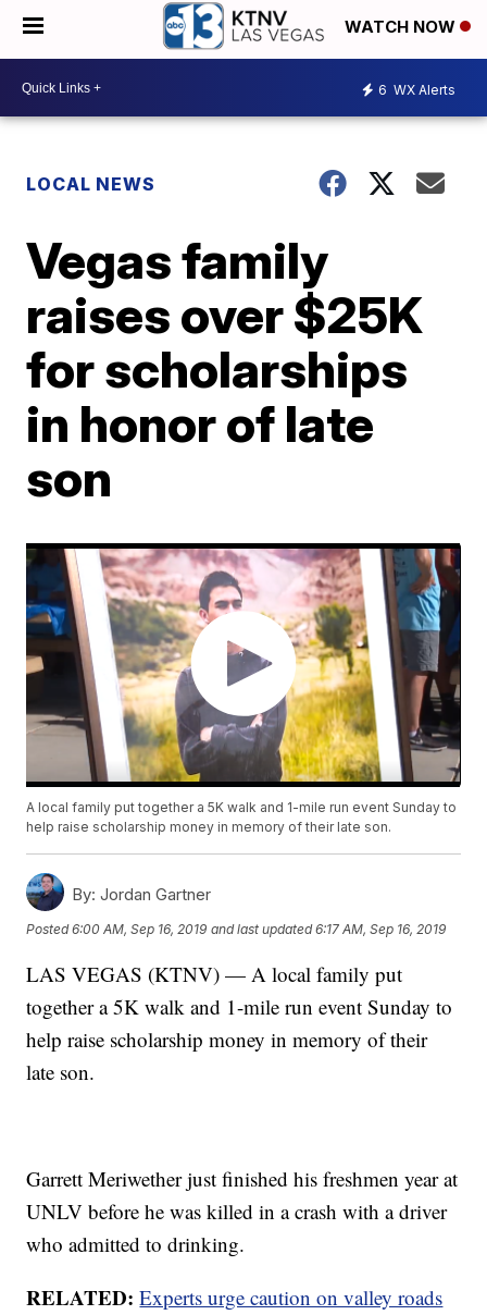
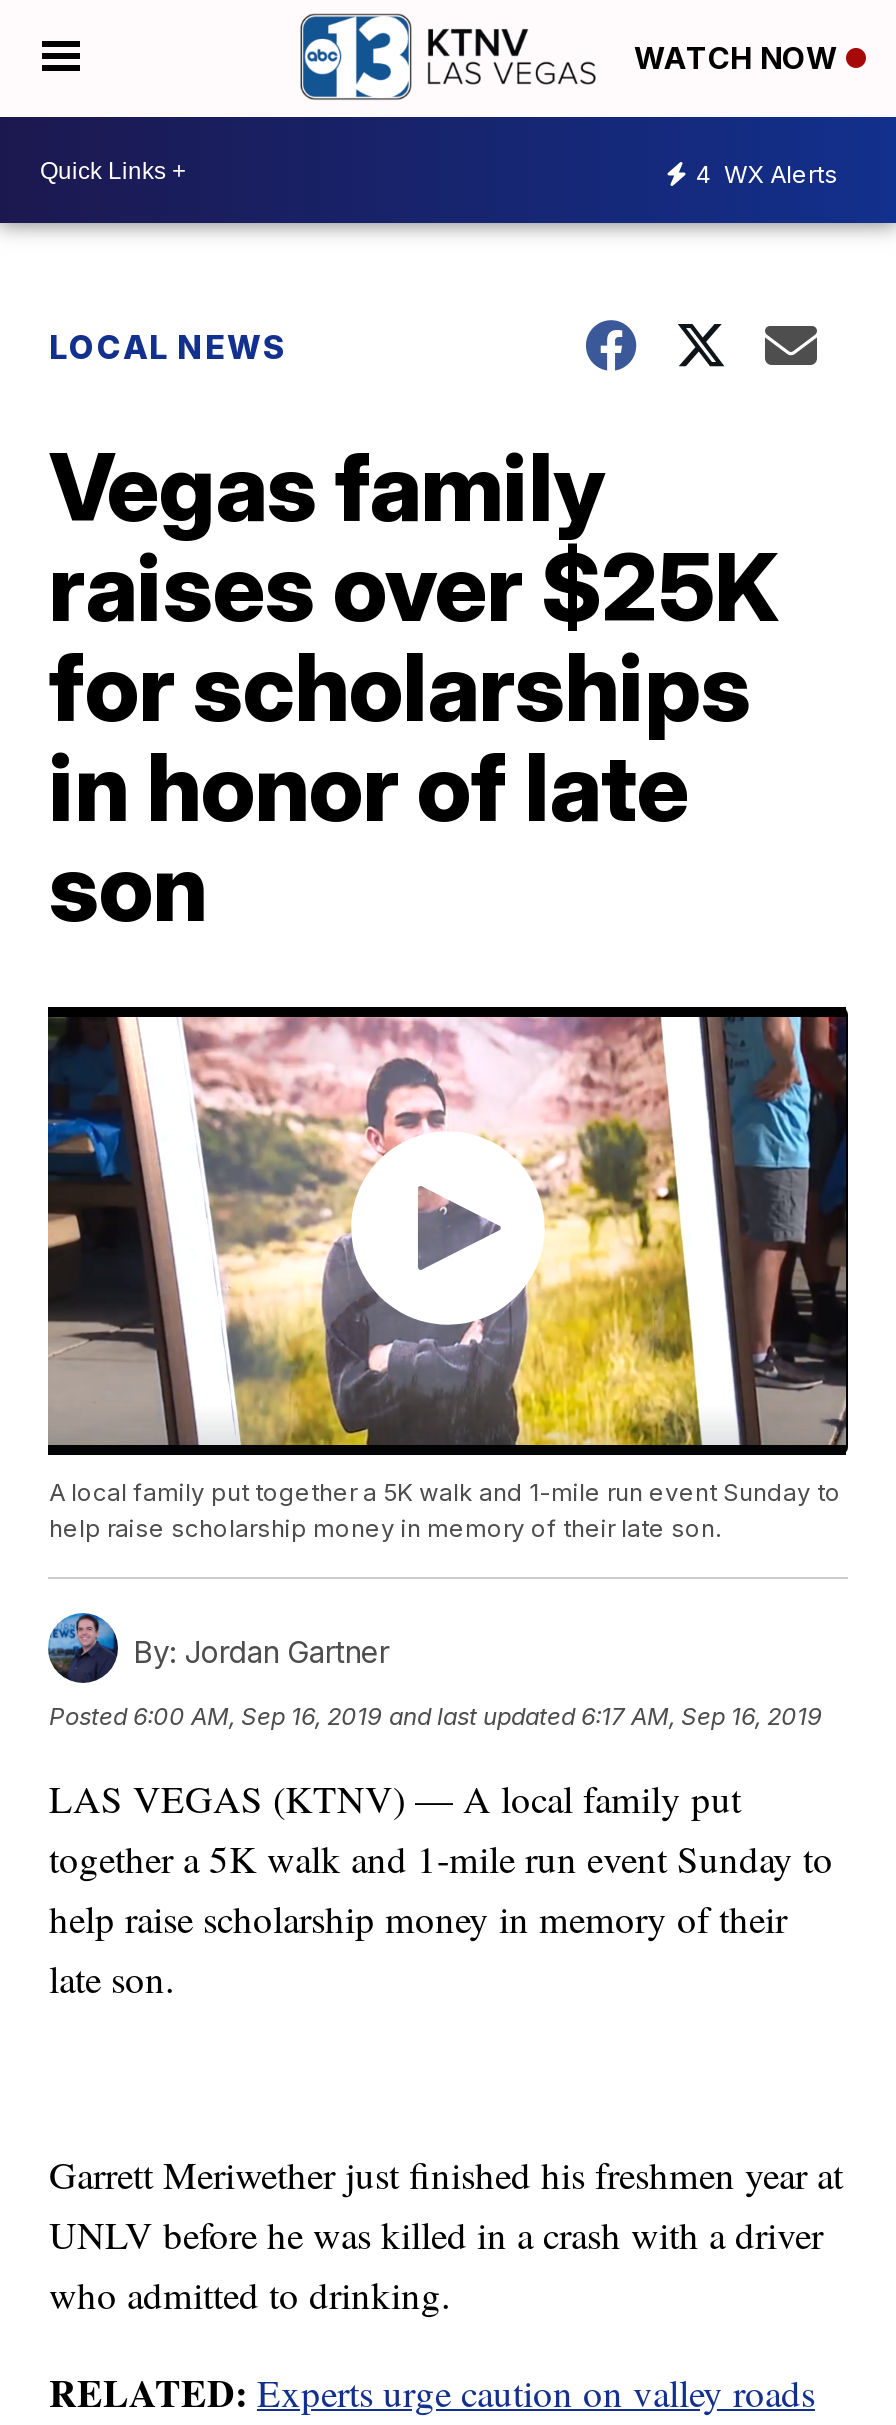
[378,81,455,97] 6 WX Alerts -> [696,158,838,188] 4 WX Alerts

